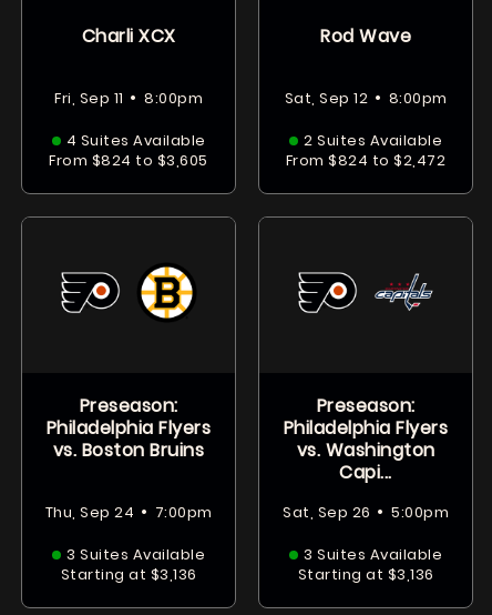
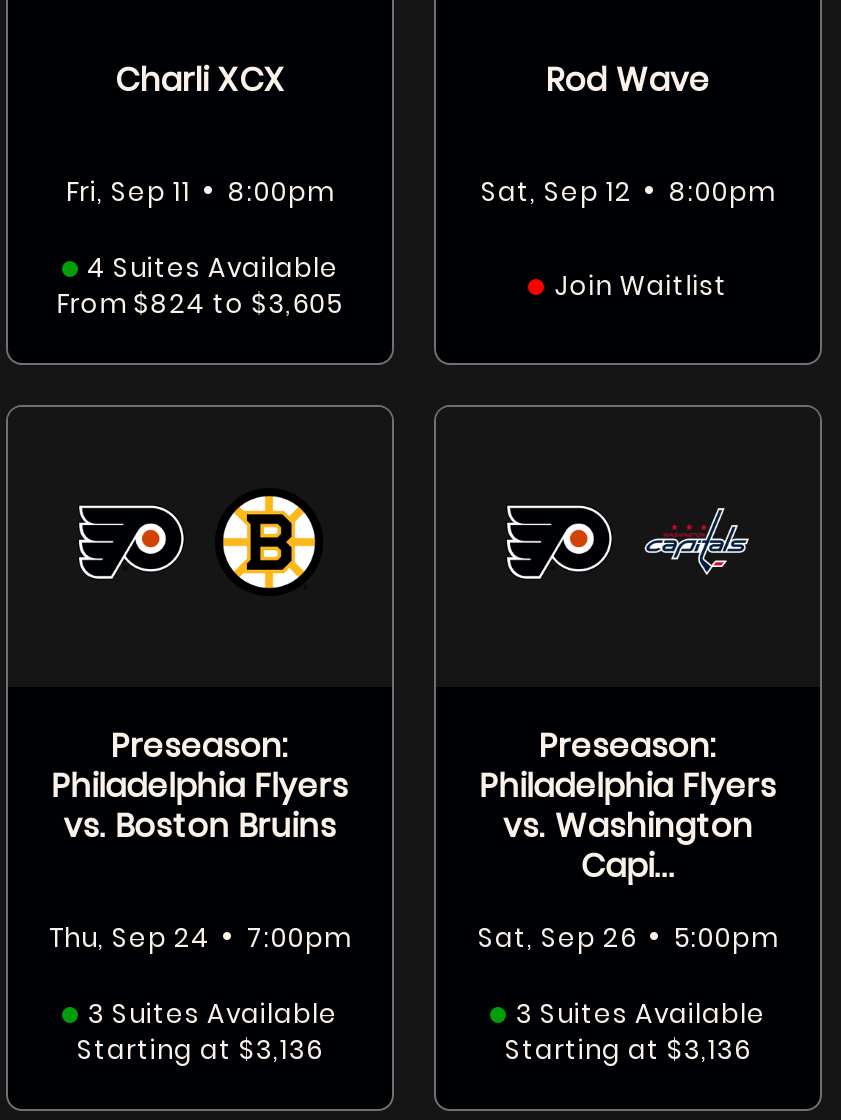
[286,129,446,170] 2 Suites Available | From $824 to $2,472 -> [554,267,728,305] Join Waitlist

